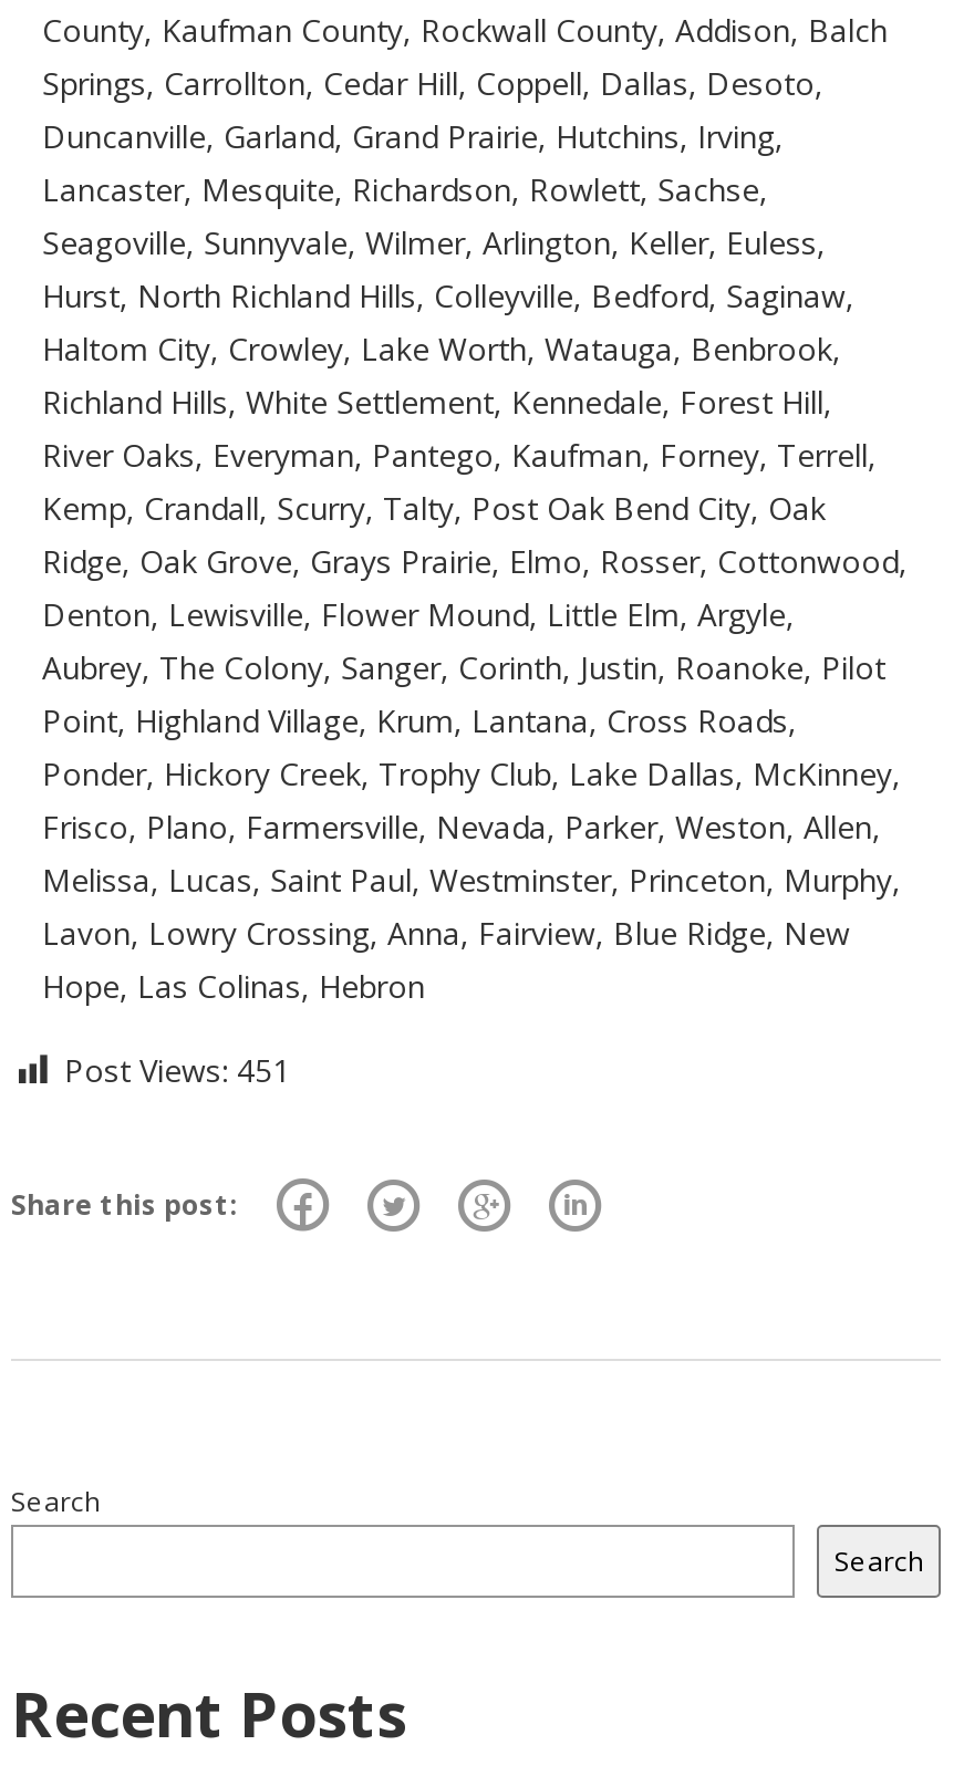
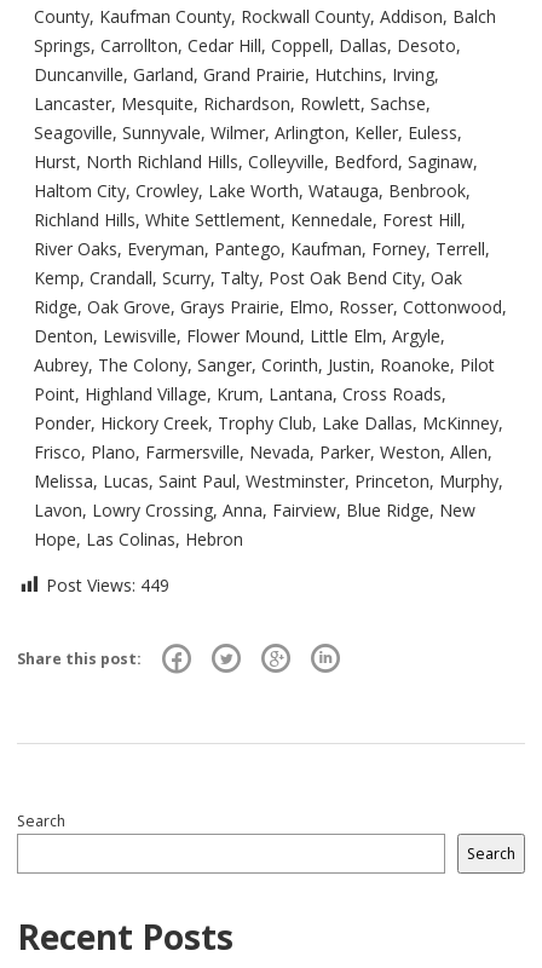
[64,1049,290,1091] Post Views: 451 -> [46,574,169,597] Post Views: 449

